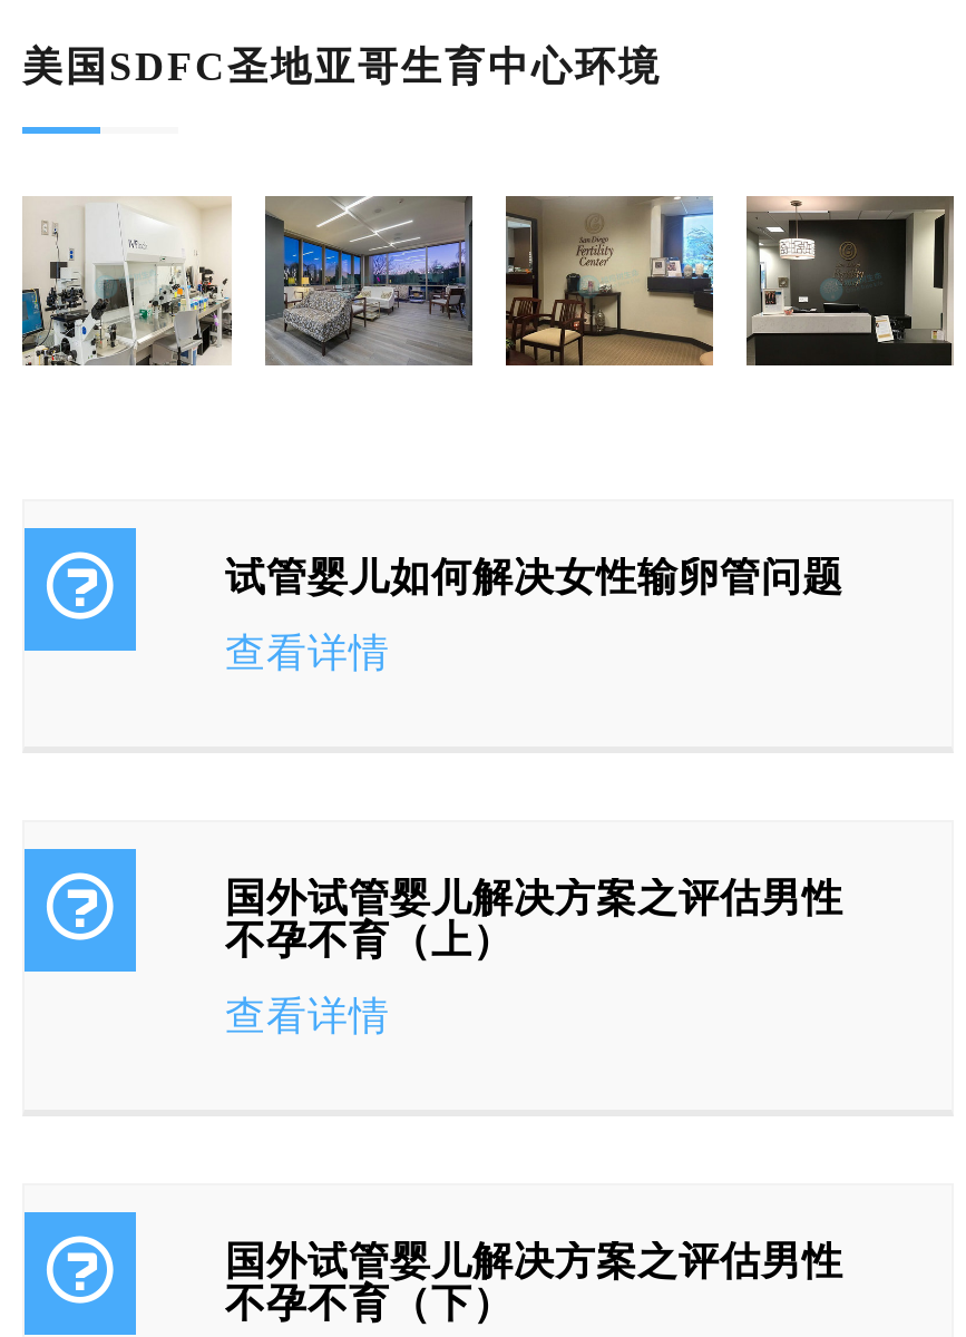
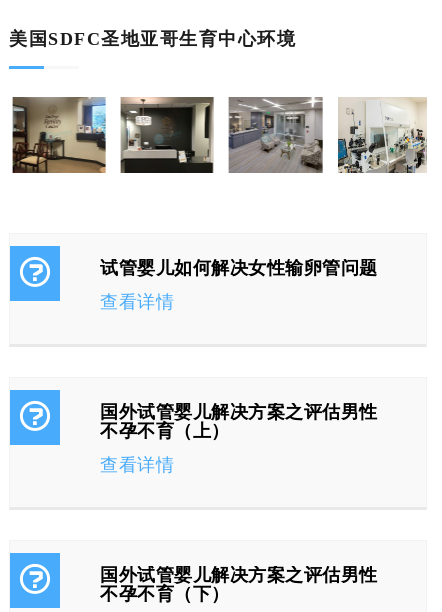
[20,198,238,368] [image] -> [9,97,107,174] [image]
[263,194,479,368] [image] -> [118,97,215,173] [image]
[504,196,722,368] [image] -> [226,96,324,174] [image]
[744,194,954,368] [image] -> [334,97,426,174] [image]

